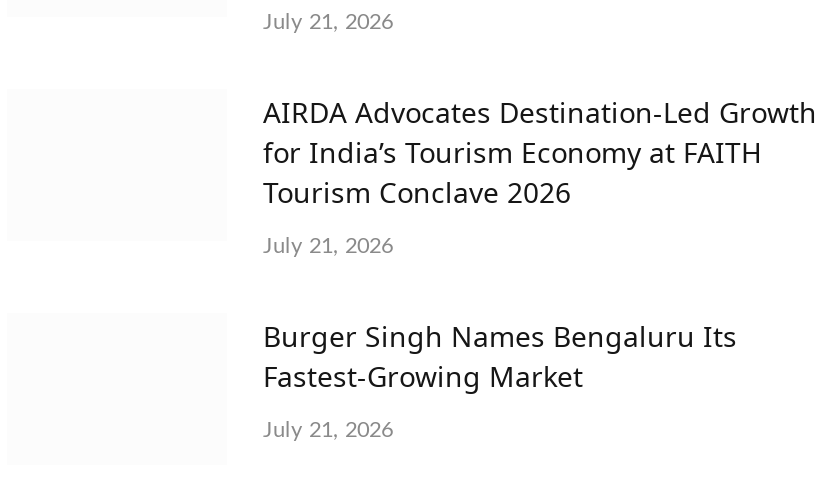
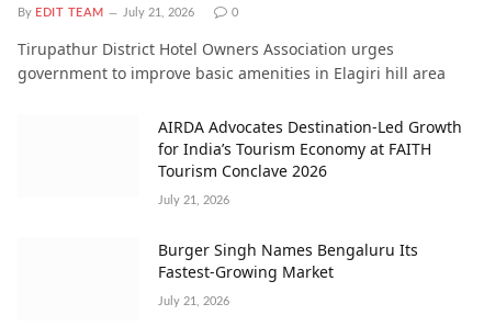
none -> [18,7,104,19] By EDIT TEAM
none -> [18,7,446,84] 0 | Tirupathur District Hotel Owners Association urges | government to improve basic amenities in Elagiri hill area

